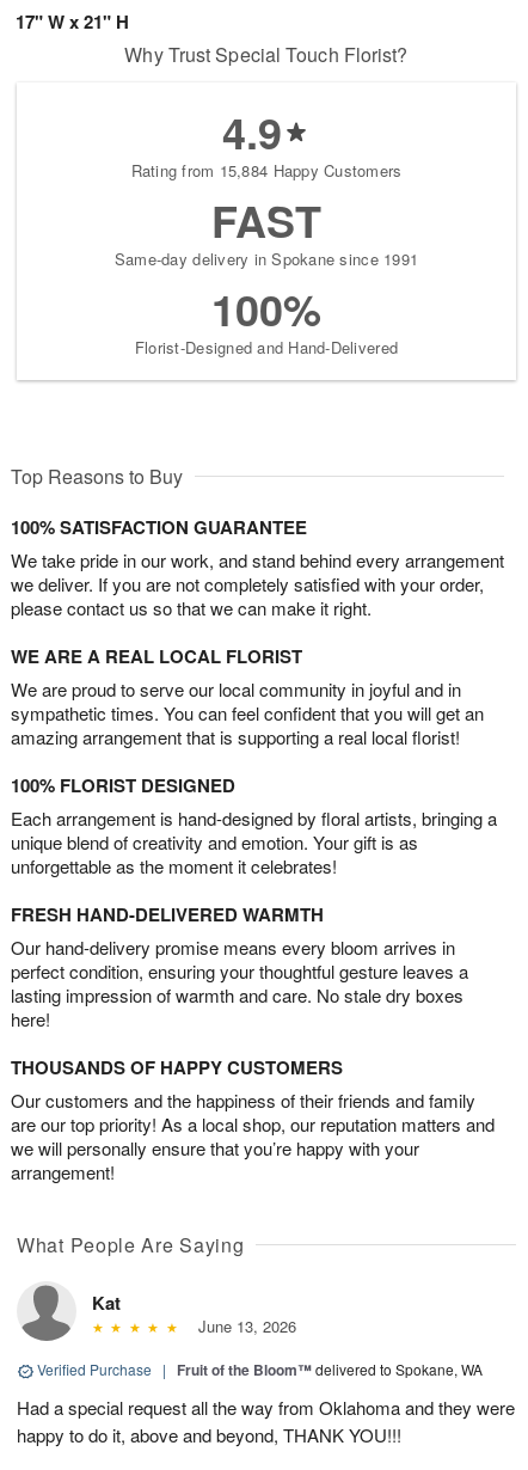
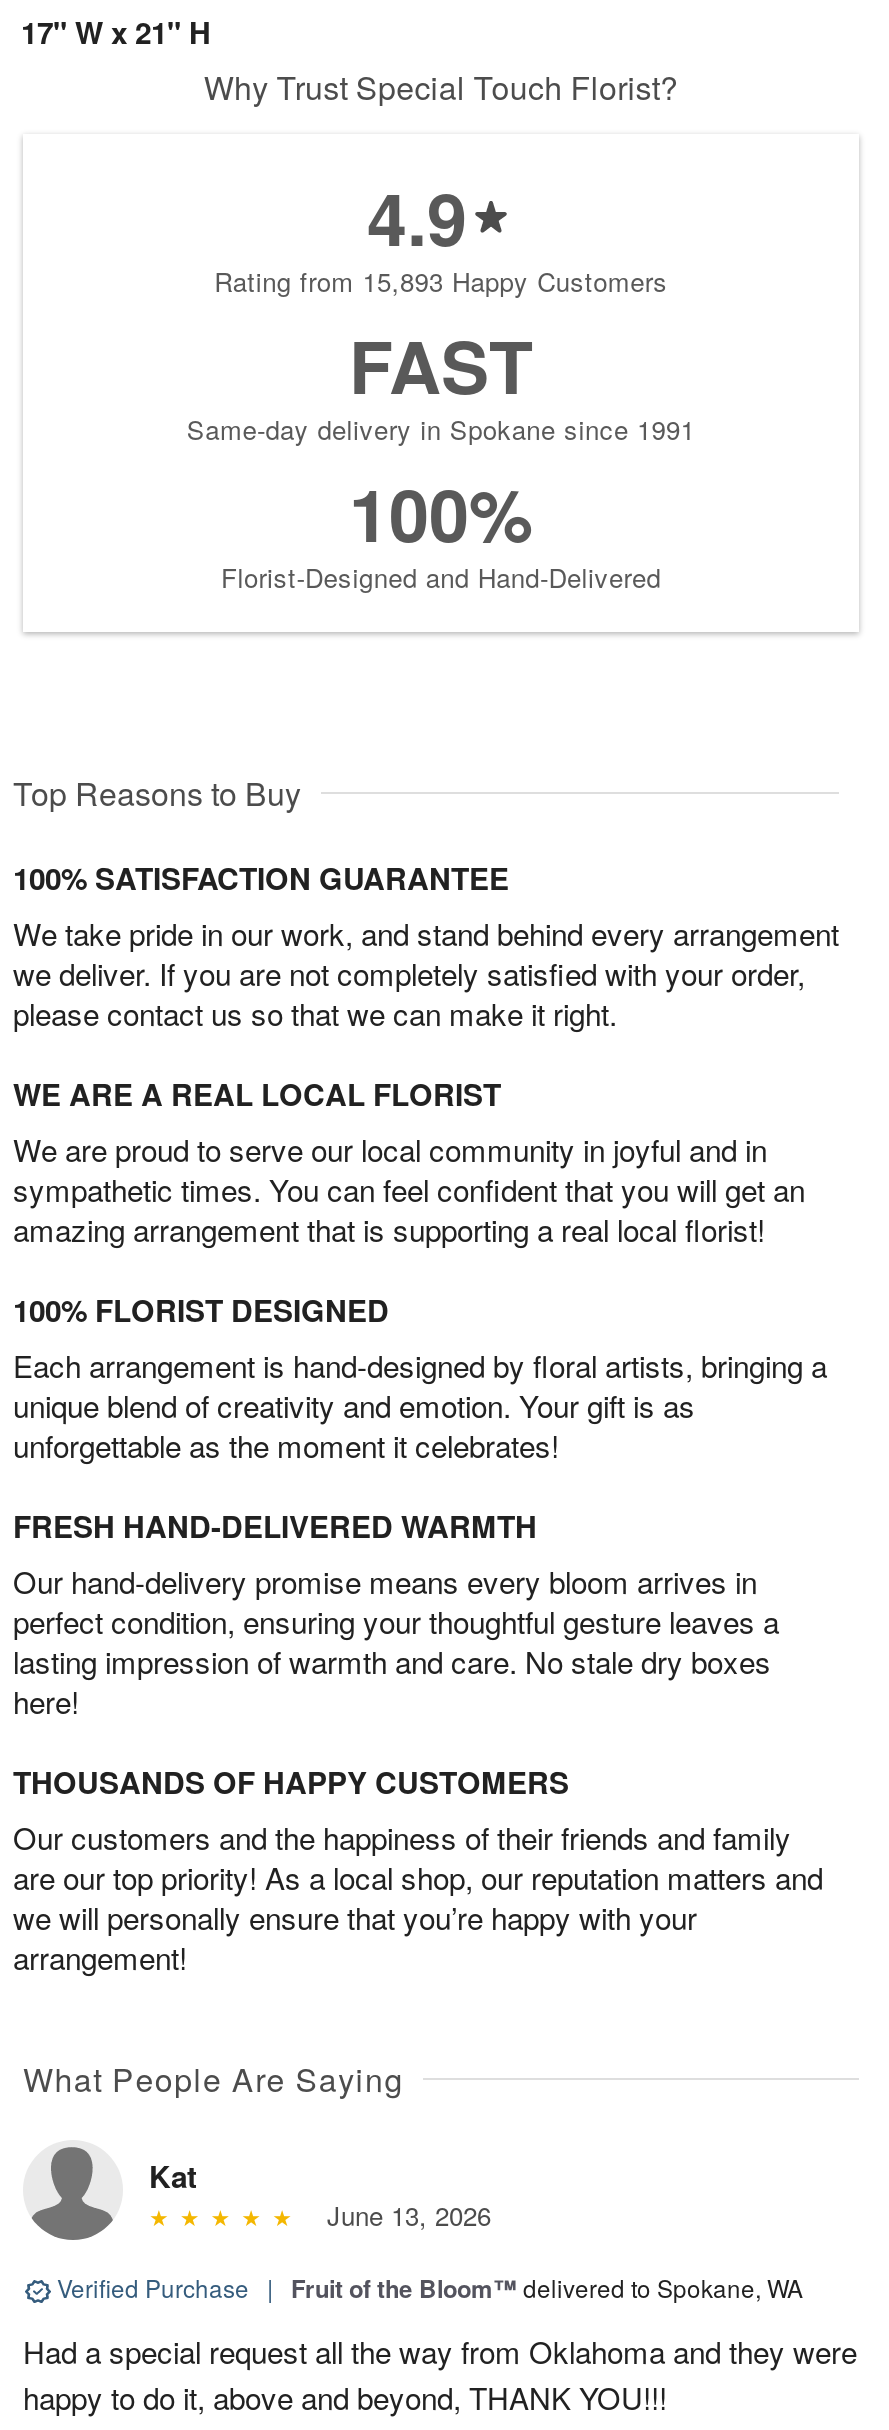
[131,159,402,182] Rating from 15,884 Happy Customers -> [214,263,668,301] Rating from 15,893 Happy Customers

